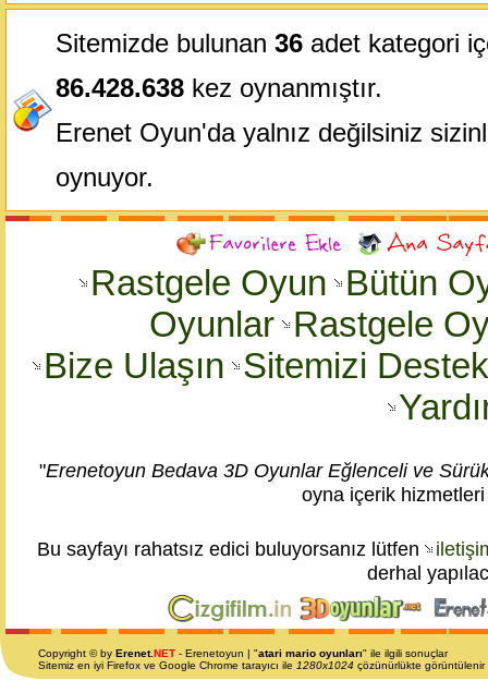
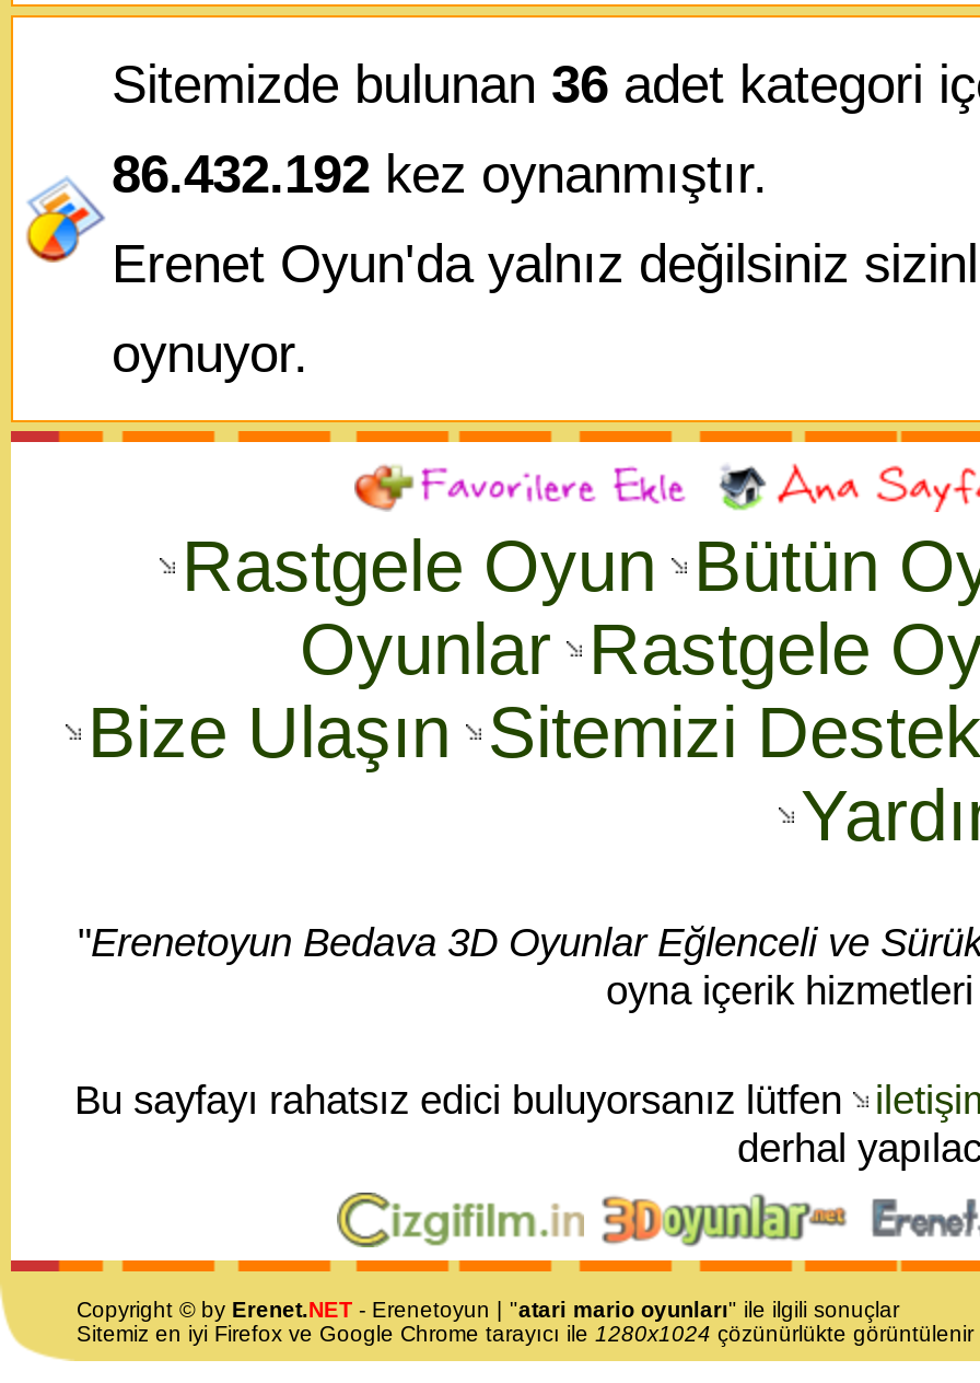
[56,73,382,102] 86.428.638 kez oynanmıştır. -> [112,144,768,204] 86.432.192 kez oynanmıştır.

